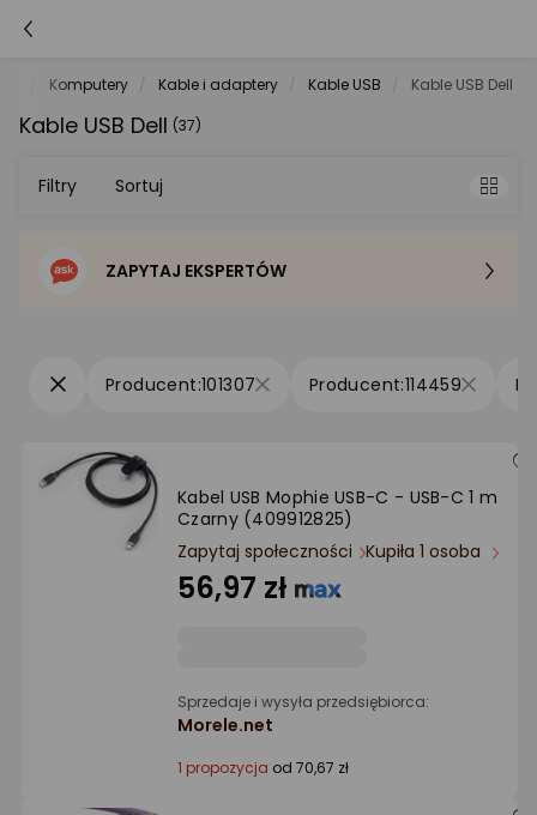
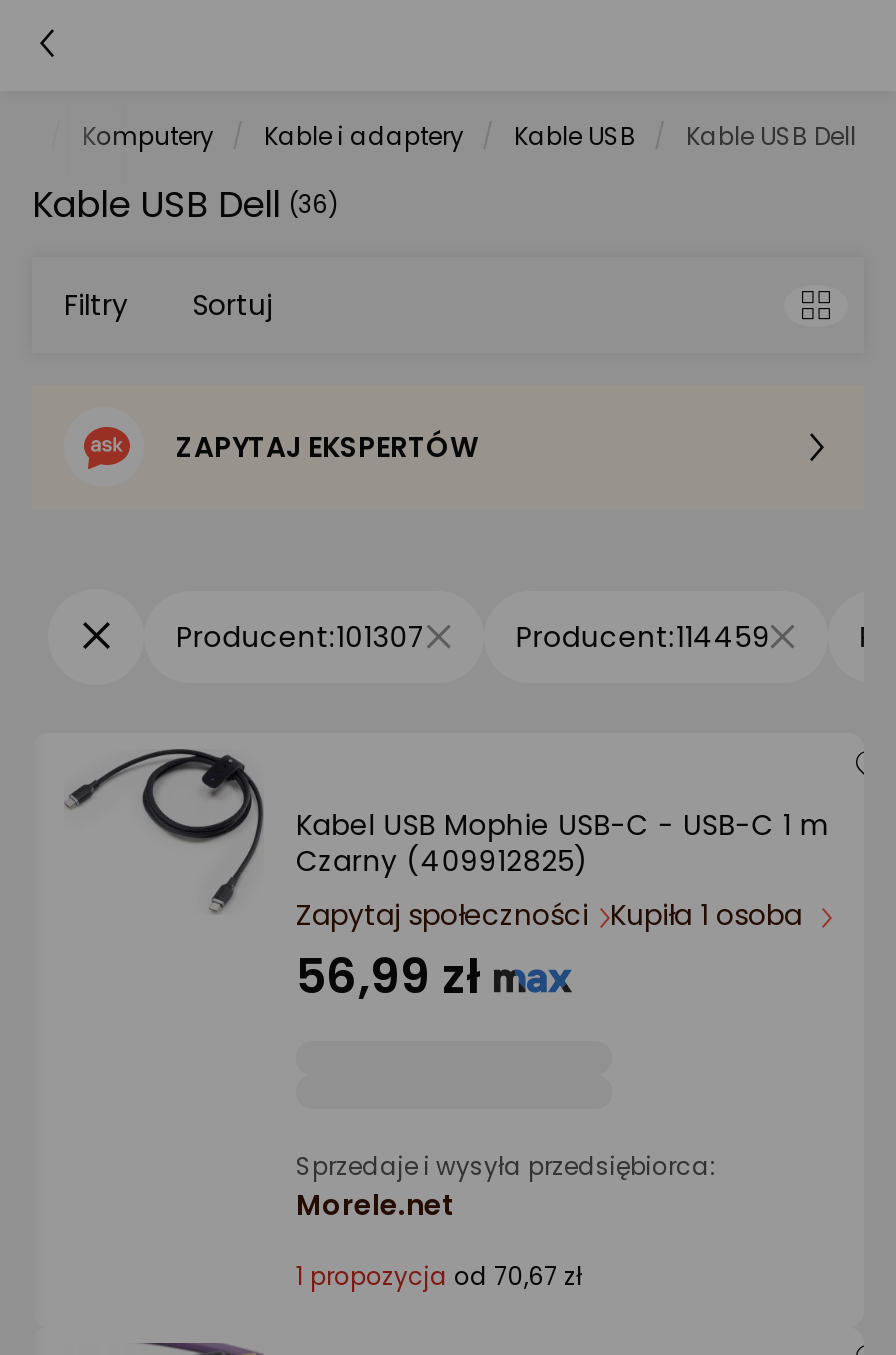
[19,110,201,140] Kable USB Dell (37) -> [32,179,338,229] Kable USB Dell (36)
[177,568,295,608] 56,97 zł -> [296,943,494,1009] 56,99 zł

